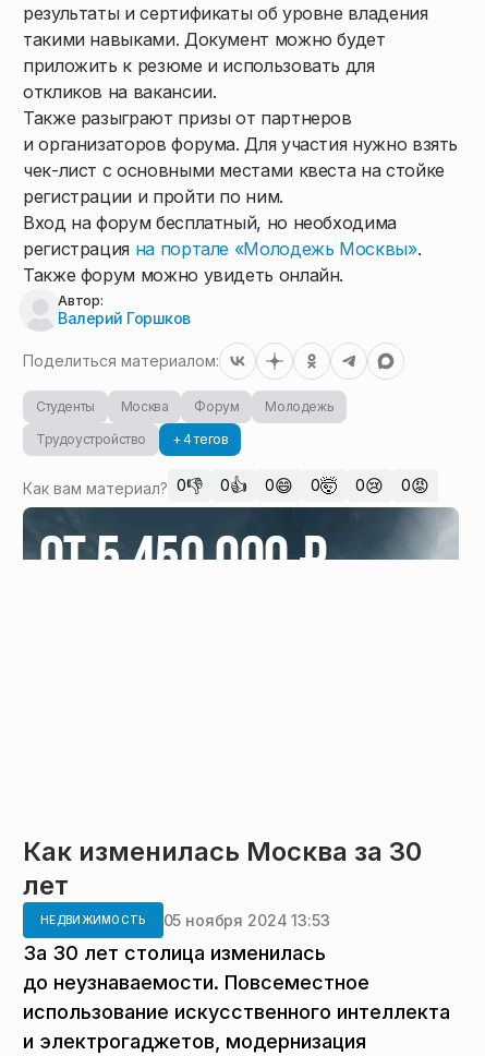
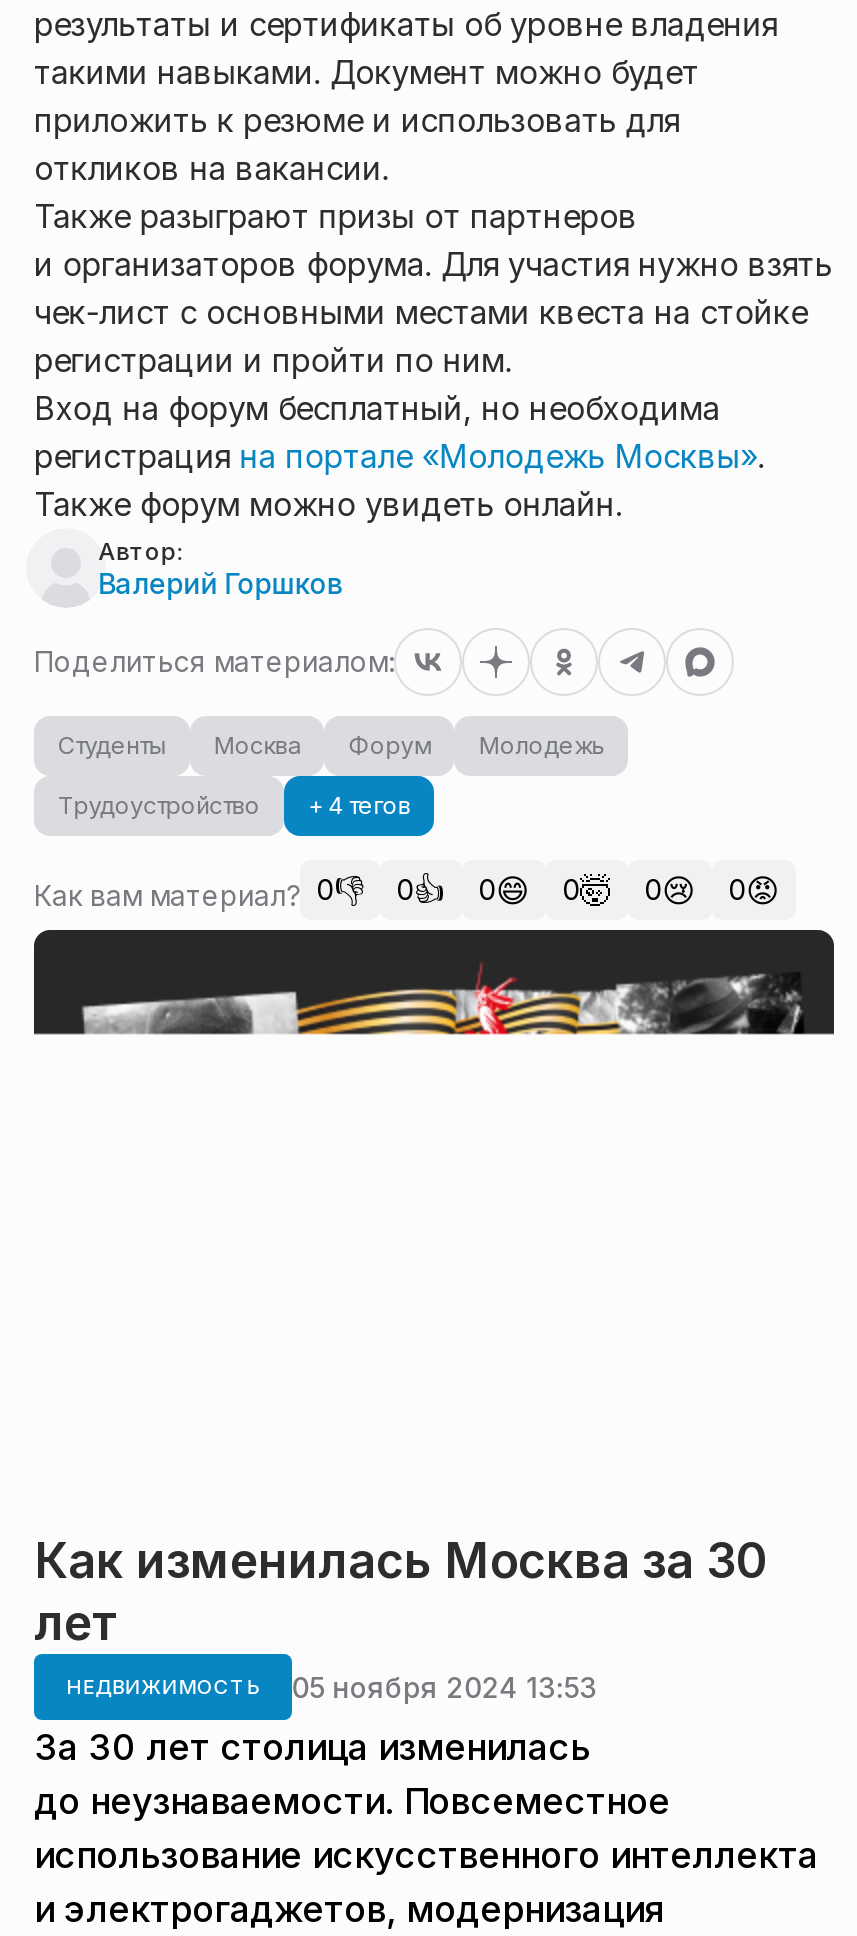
[23,506,459,564] [image] -> [32,928,836,1036] [image]

